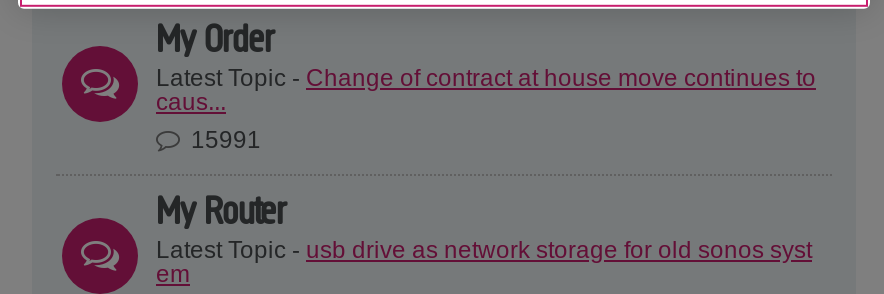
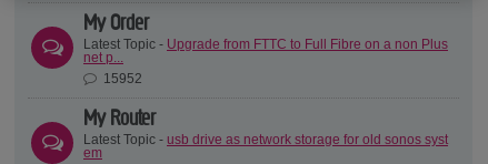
[156,64,816,154] Latest Topic - Change of contract at house move continues to | caus... | 15991 -> [83,37,448,86] Latest Topic - Upgrade from FTTC to Full Fibre on a non Plus | net p... | 15952

